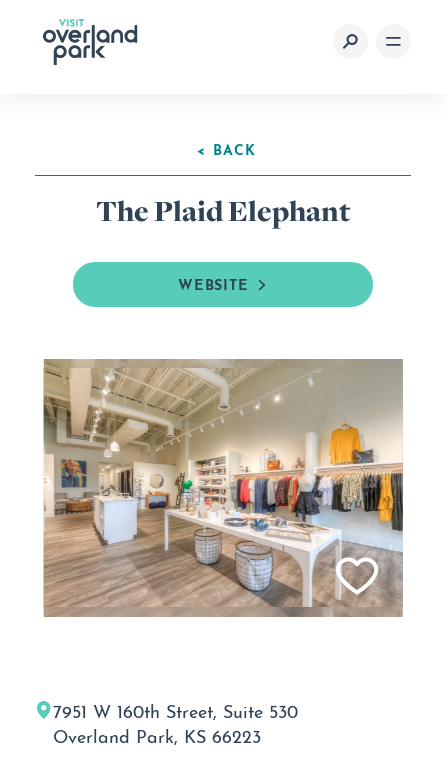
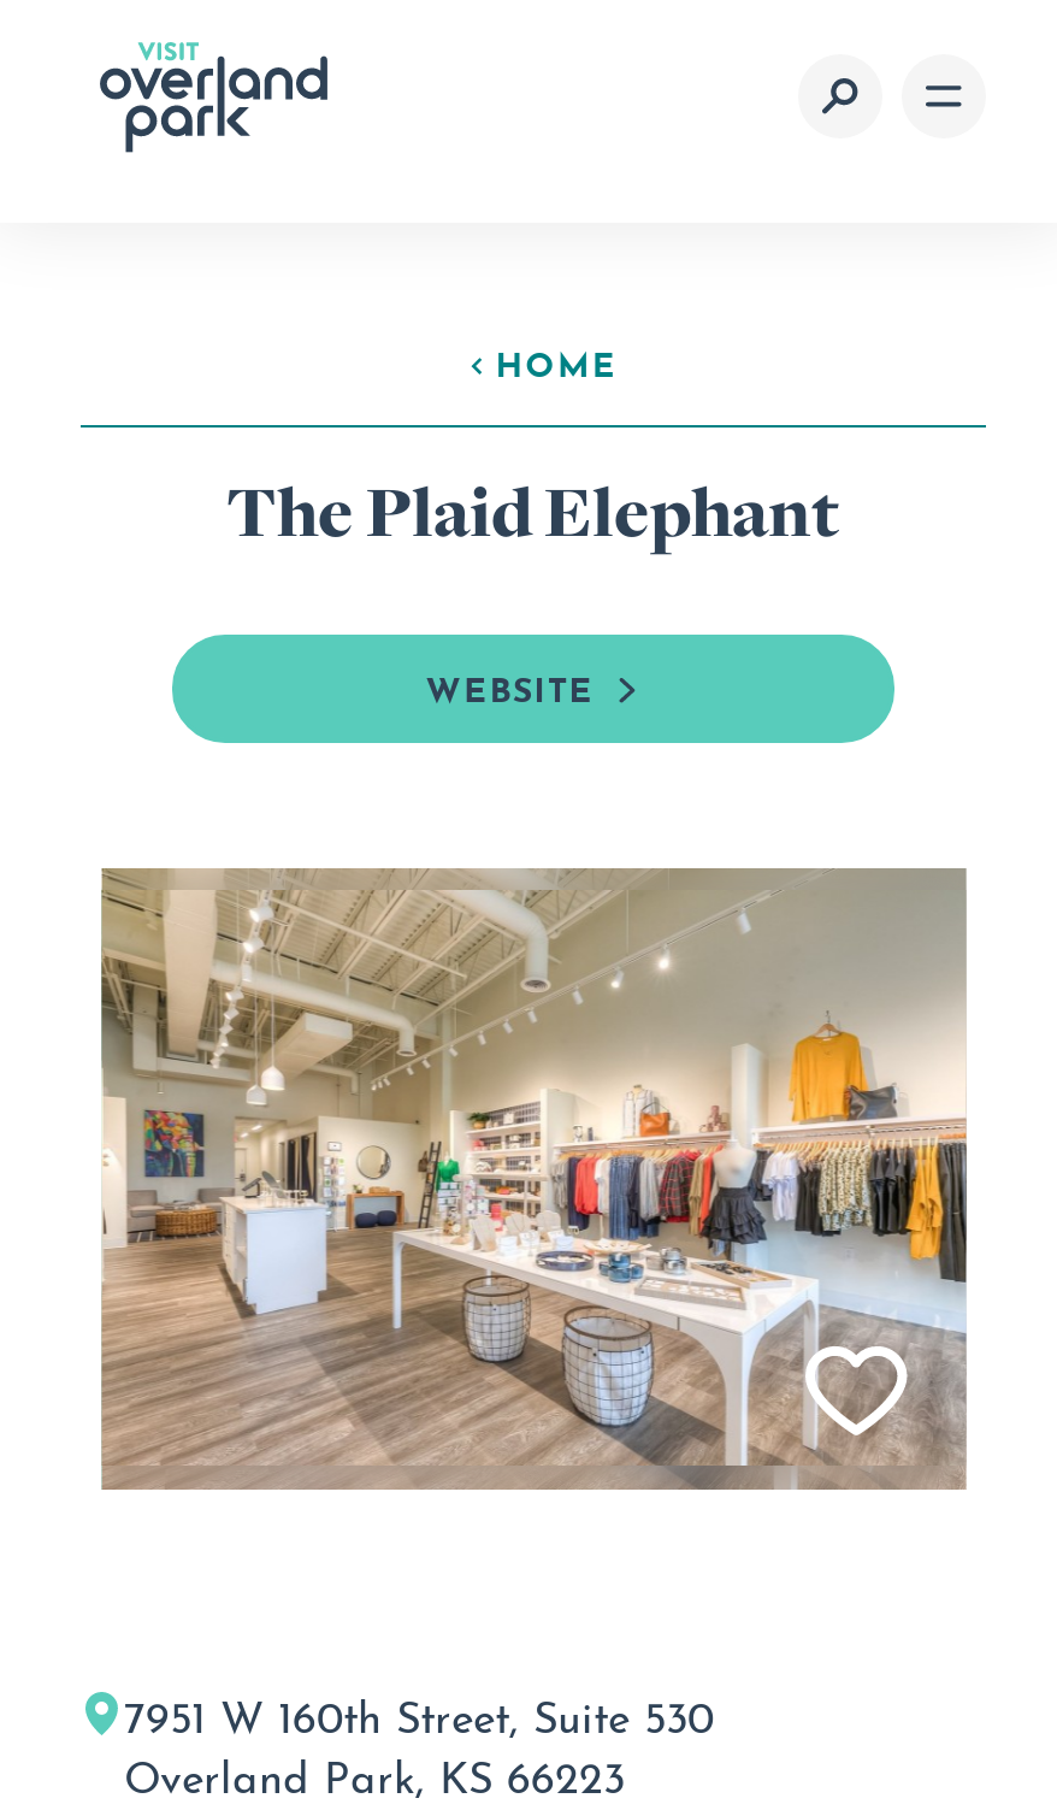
[197,138,257,158] < BACK -> [495,336,617,384] HOME

